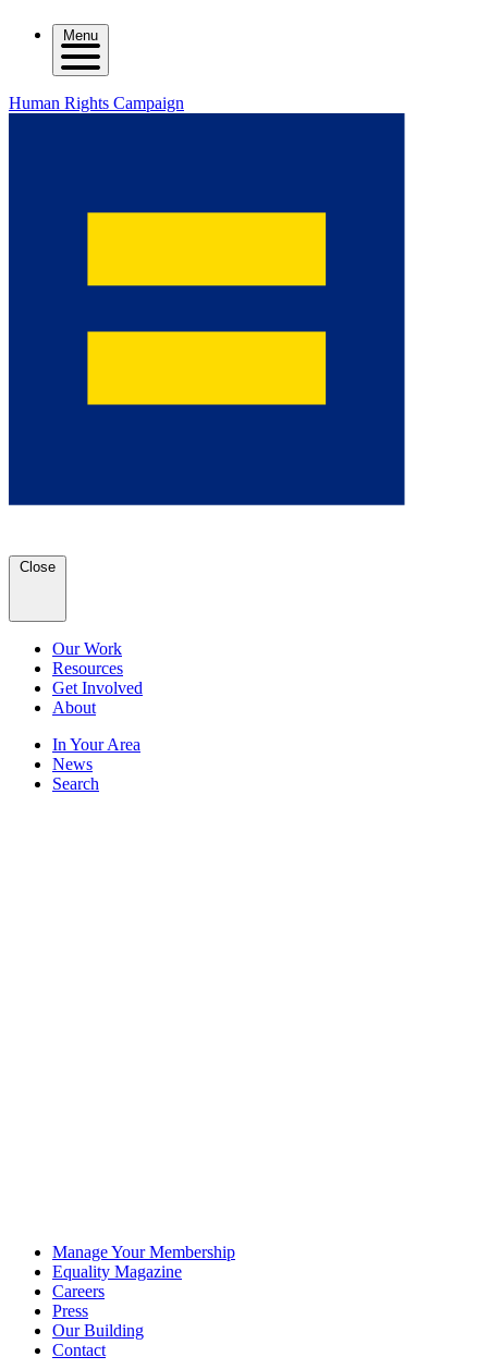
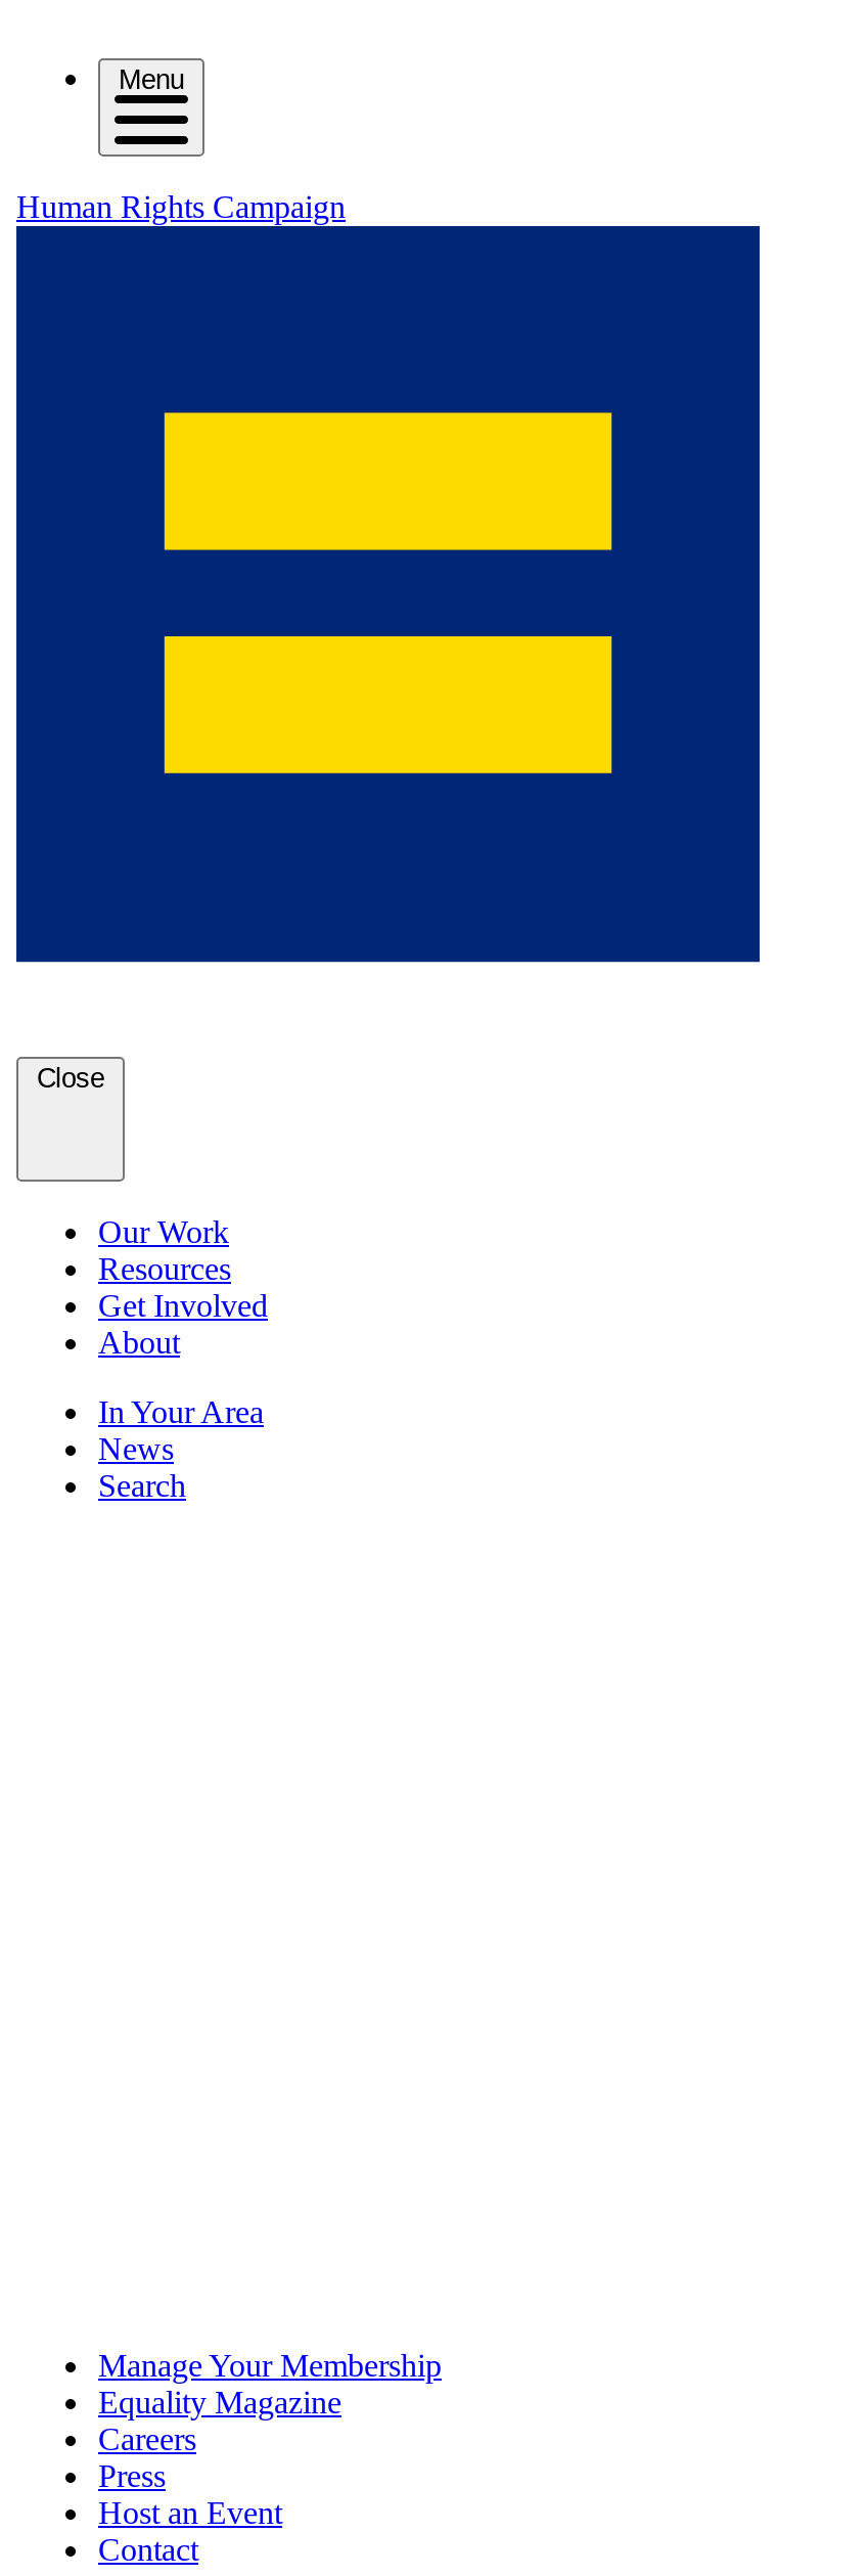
[52,1321,144,1340] Our Building -> [98,2496,282,2531] Host an Event

